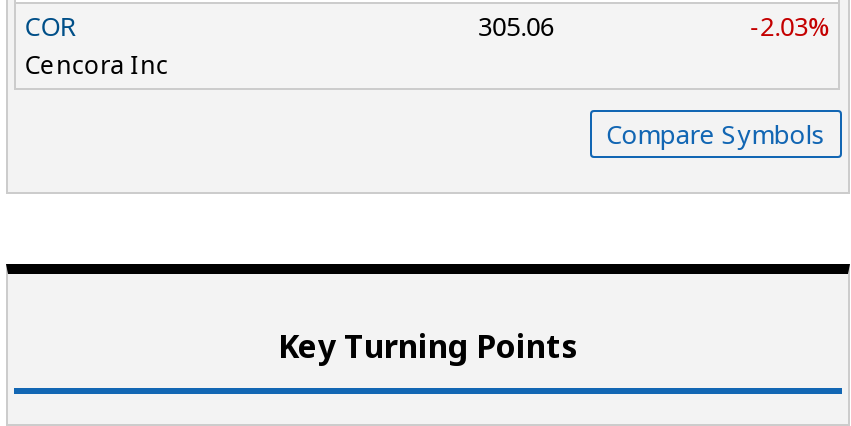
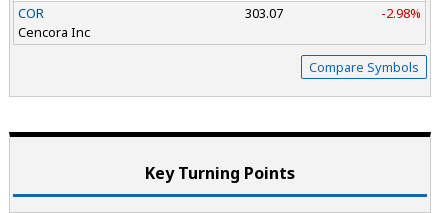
[478,8,554,44] 305.06 -> [245,4,283,22] 303.07
[750,8,830,44] -2.03% -> [381,4,421,22] -2.98%

